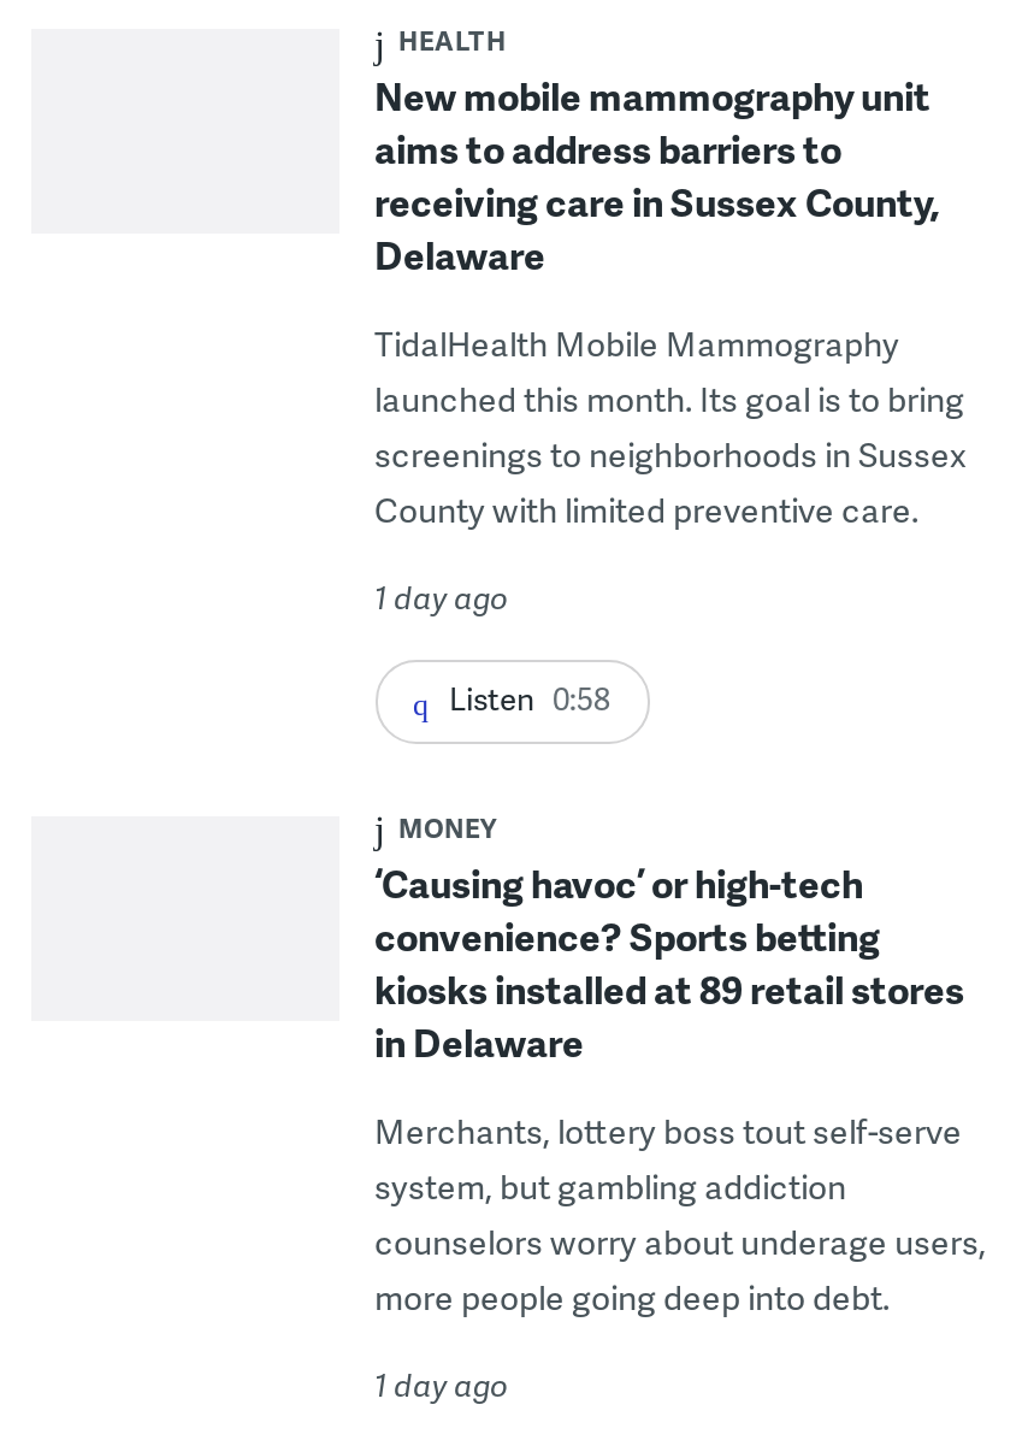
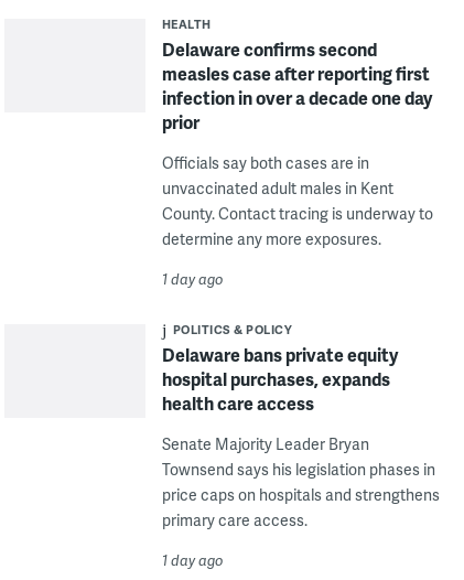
[374,68,940,282] New mobile mammography unit | aims to address barriers to | receiving care in Sussex County, | Delaware -> [161,37,431,135] Delaware confirms second | measles case after reporting first | infection in over a decade one day | prior
[374,321,967,533] TidalHealth Mobile Mammography | launched this month. Its goal is to bring | screenings to neighborhoods in Sussex | County with limited preventive care. -> [161,152,433,250] Officials say both cases are in | unvaccinated adult males in Kent | County. Contact tracing is underway to | determine any more exposures.
[374,677,986,1318] Listen 0:58 | MONEY | ‘Causing havoc’ or high-tech | convenience? Sports betting | kiosks installed at 89 retail stores | in Delaware | Merchants, lottery boss tout self-serve | system, but gambling addiction | counselors worry about underage users, | more people going deep into debt. -> [161,321,439,531] POLITICS & POLICY | Delaware bans private equity | hospital purchases, expands | health care access | Senate Majority Leader Bryan | Townsend says his legislation phases in | price caps on hospitals and strengthens | primary care access.

